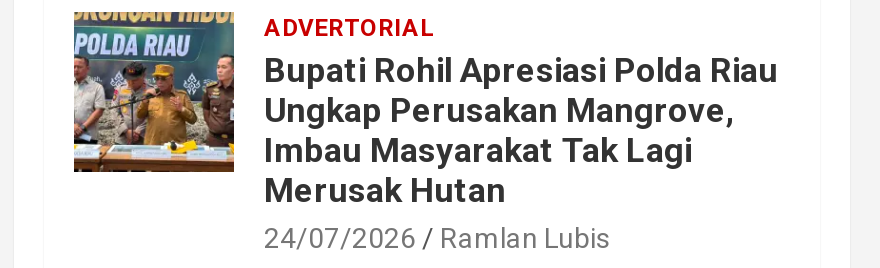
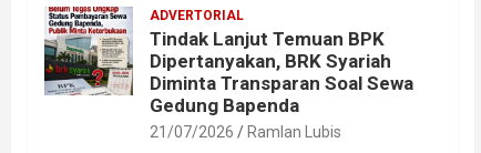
[72,10,778,255] [image] | Bupati Rohil Apresiasi Polda Riau | Ungkap Perusakan Mangrove, | Imbau Masyarakat Tak Lagi | Merusak Hutan | 24/07/2026 -> [43,7,413,141] [image] | Tindak Lanjut Temuan BPK | Dipertanyakan, BRK Syariah | Diminta Transparan Soal Sewa | Gedung Bapenda | 21/07/2026

